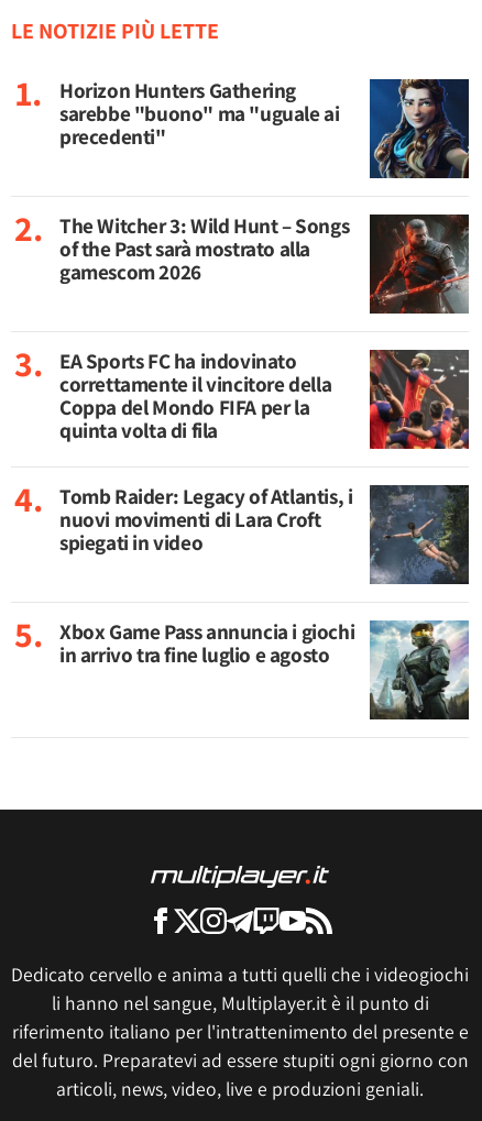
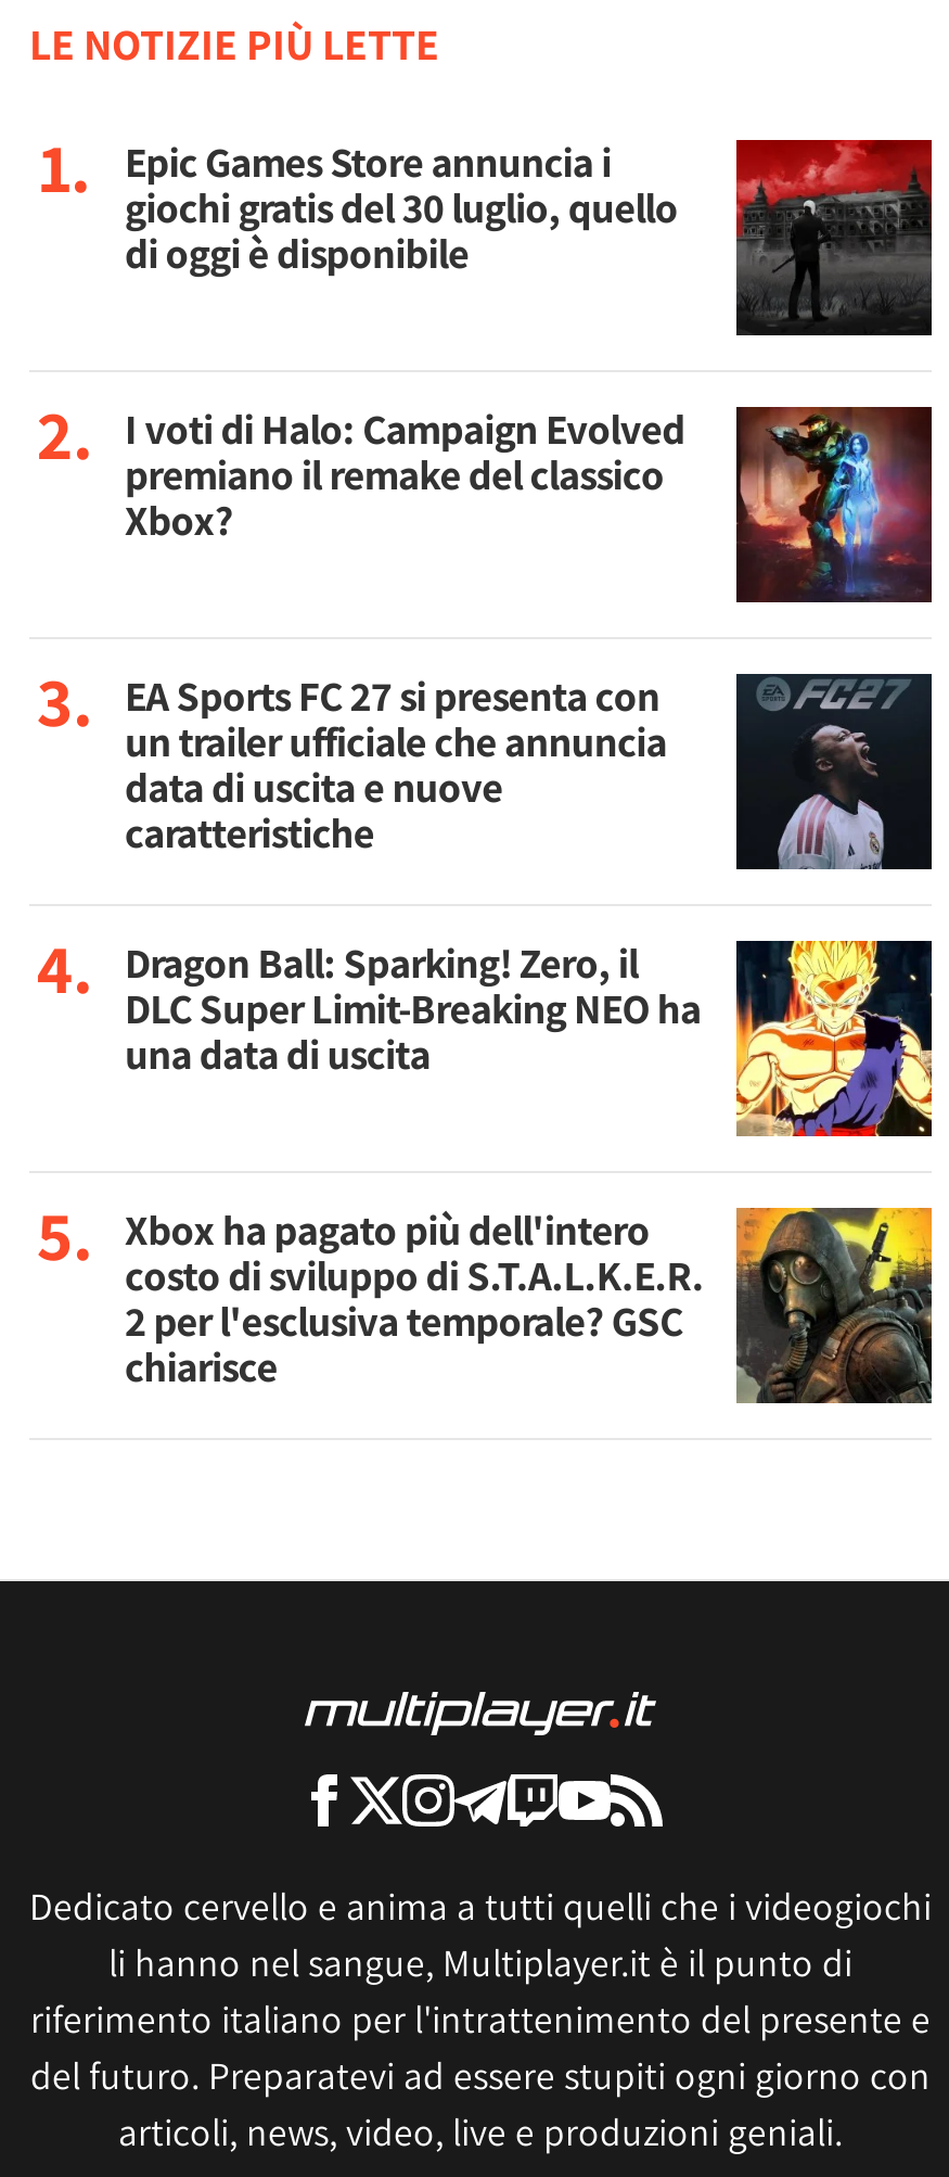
[59,76,470,179] [image] | Horizon Hunters Gathering | sarebbe "buono" ma "uguale ai | precedenti" -> [125,133,934,335] [image] | Epic Games Store annuncia i | giochi gratis del 30 luglio, quello | di oggi è disponibile
[59,211,470,315] [image] | The Witcher 3: Wild Hunt – Songs | of the Past sarà mostrato alla | gamescom 2026 -> [125,400,934,604] [image] | I voti di Halo: Campaign Evolved | premiano il remake del classico | Xbox?
[59,347,470,450] [image] | EA Sports FC ha indovinato | correttamente il vincitore della | Coppa del Mondo FIFA per la | quinta volta di fila -> [125,667,934,871] [image] | EA Sports FC 27 si presenta con | un trailer ufficiale che annuncia | data di uscita e nuove | caratteristiche
[59,482,470,585] [image] | Tomb Raider: Legacy of Atlantis, i | nuovi movimenti di Lara Croft | spiegati in video -> [125,934,934,1138] [image] | Dragon Ball: Sparking! Zero, il | DLC Super Limit-Breaking NEO ha | una data di uscita
[59,617,470,721] [image] | Xbox Game Pass annuncia i giochi | in arrivo tra fine luglio e agosto -> [125,1201,934,1405] [image] | Xbox ha pagato più dell'intero | costo di sviluppo di S.T.A.L.K.E.R. | 2 per l'esclusiva temporale? GSC | chiarisce

